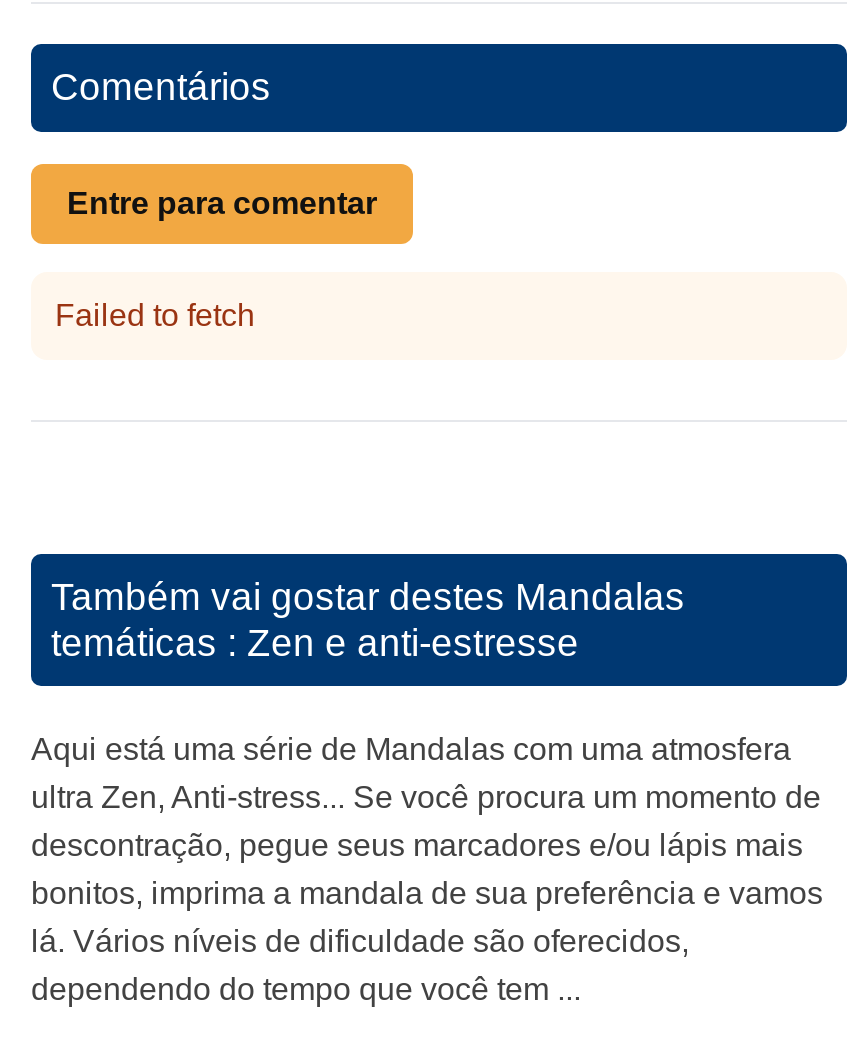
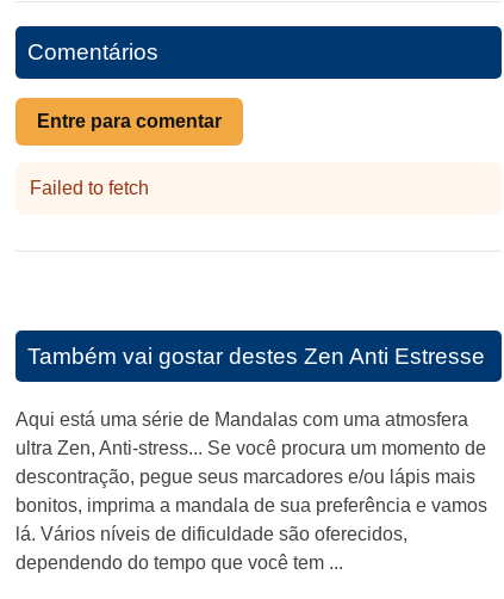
[51,577,685,665] Também vai gostar destes Mandalas | temáticas : Zen e anti-estresse -> [27,344,485,369] Também vai gostar destes Zen Anti Estresse

